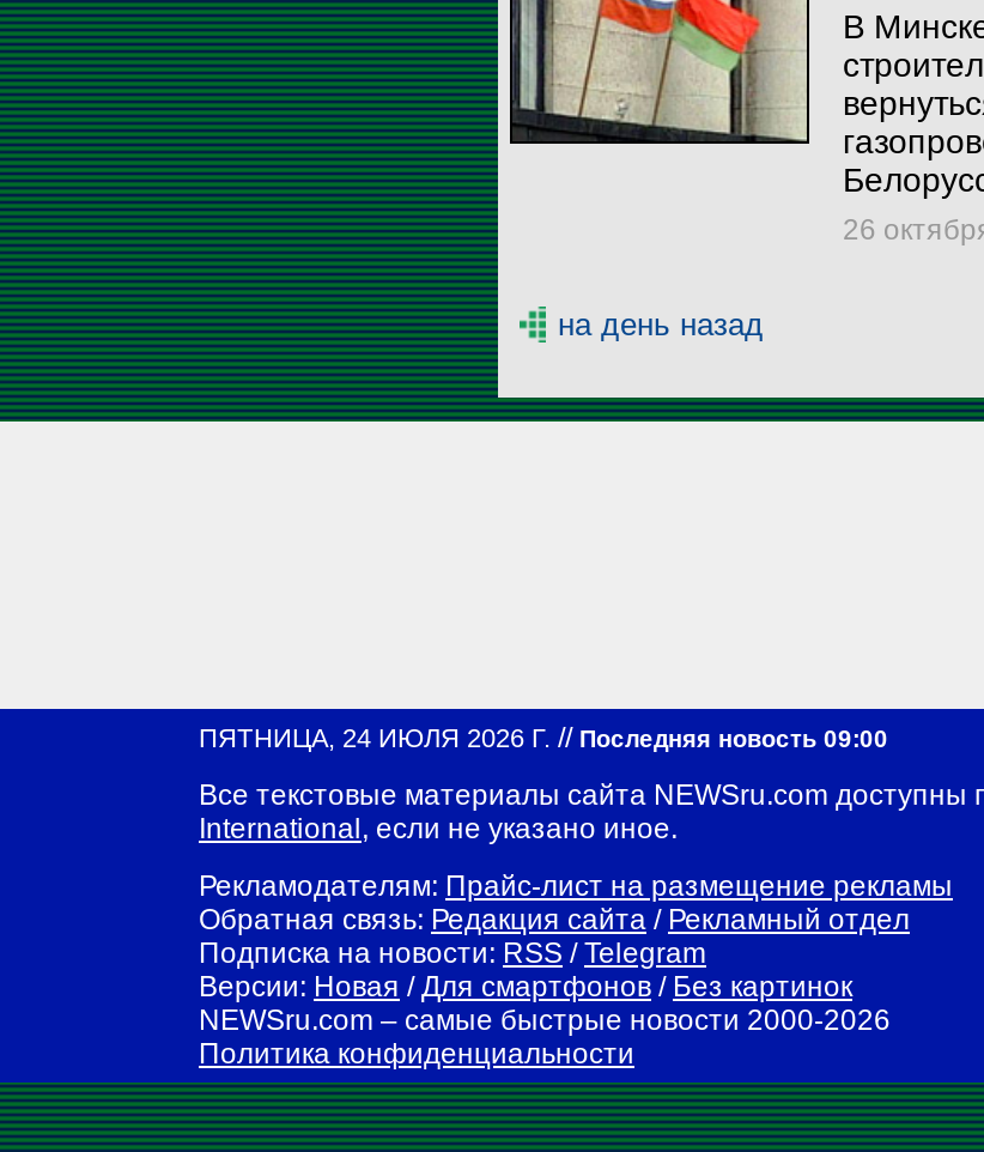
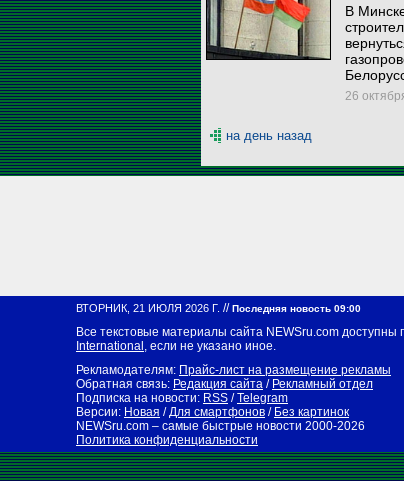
[199,721,888,754] ПЯТНИЦА, 24 ИЮЛЯ 2026 Г. // Последняя новость 09:00 -> [76,301,361,315] ВТОРНИК, 21 ИЮЛЯ 2026 Г. // Последняя новость 09:00

